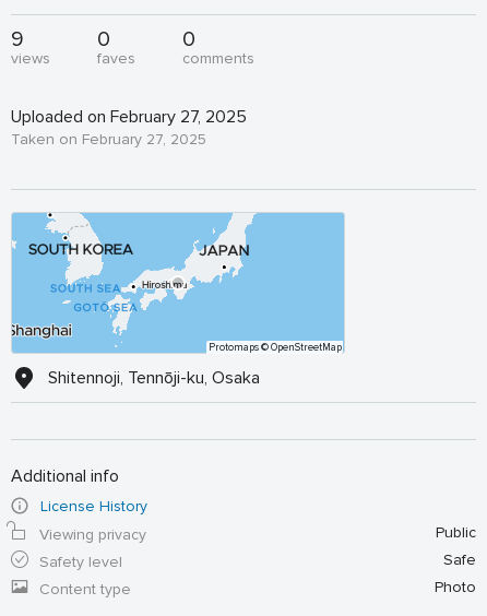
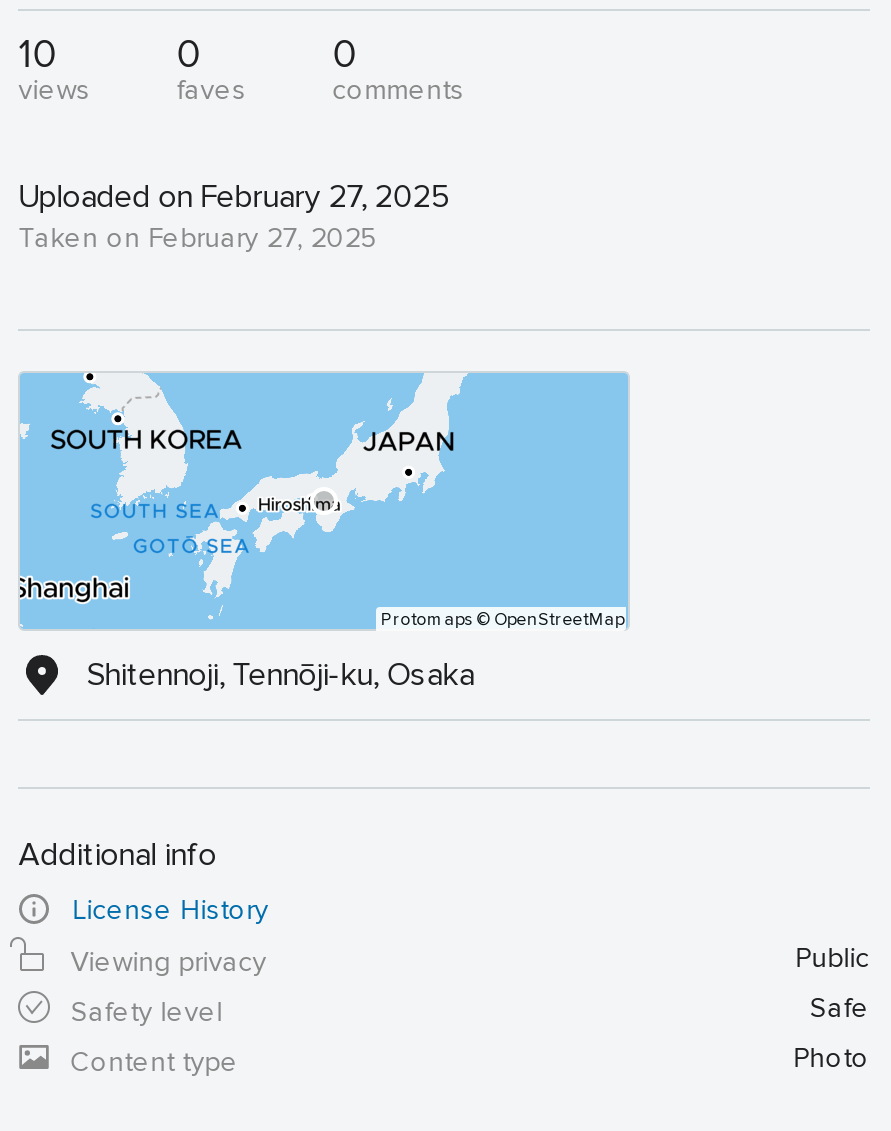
[11,26,24,52] 9 -> [18,31,56,79] 10

